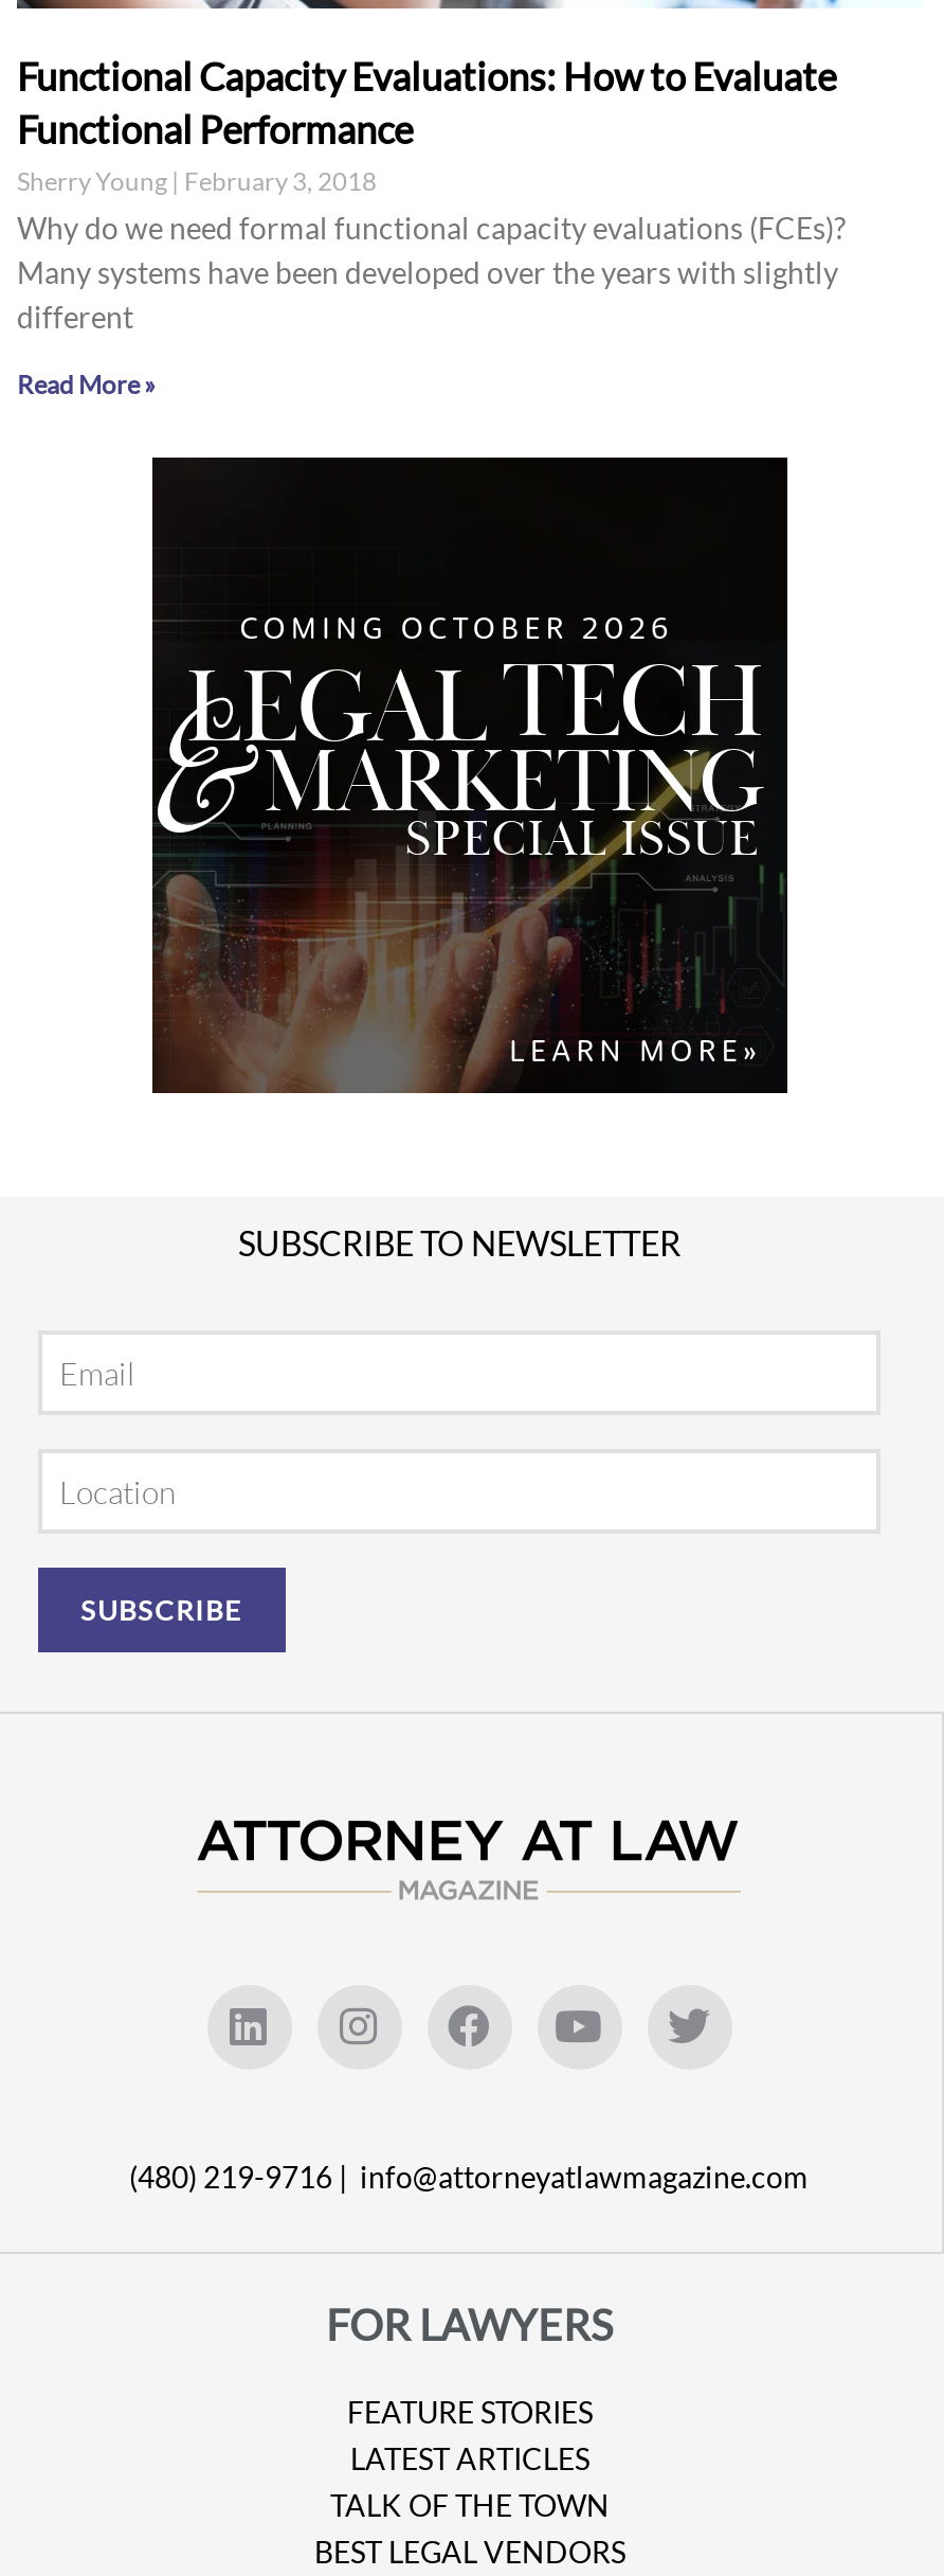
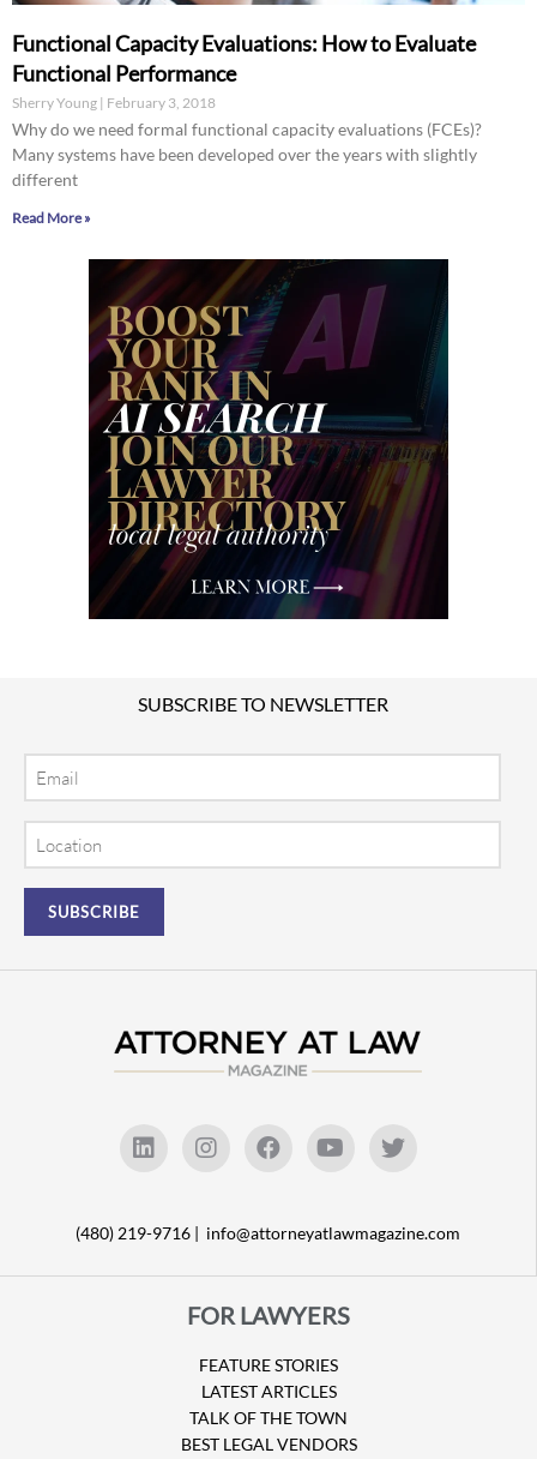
[152,458,787,1095] [image] -> [89,259,448,620] [image]

